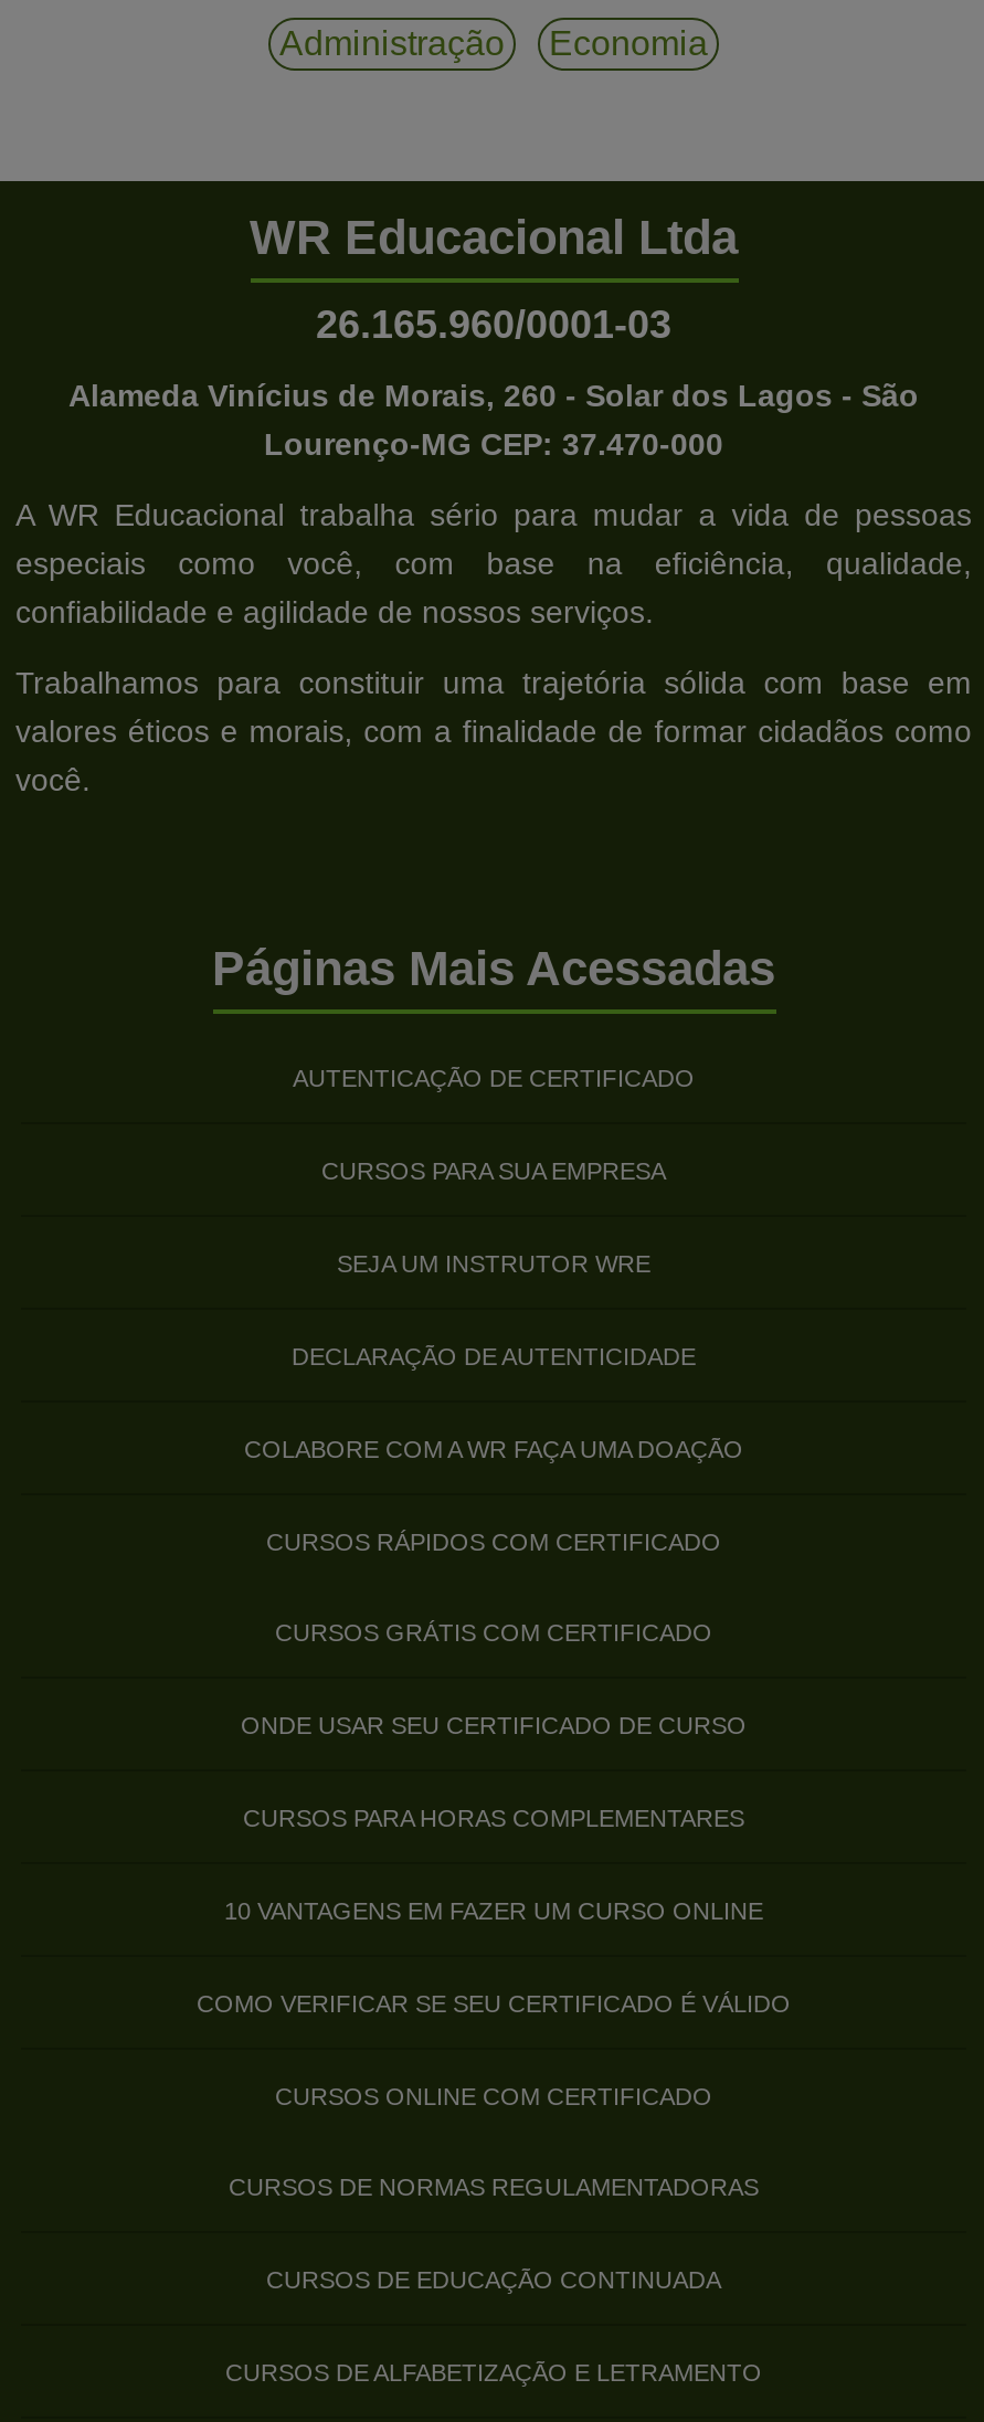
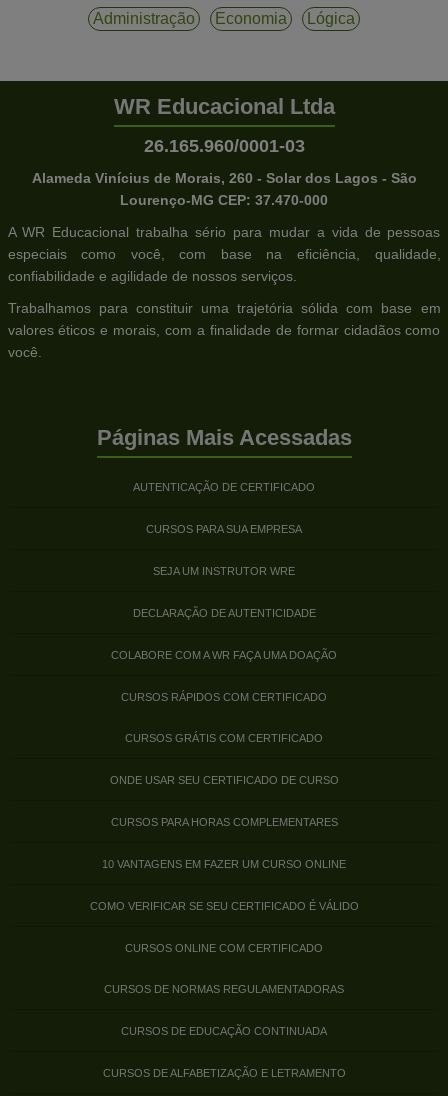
none -> [307,10,355,27] Lógica

